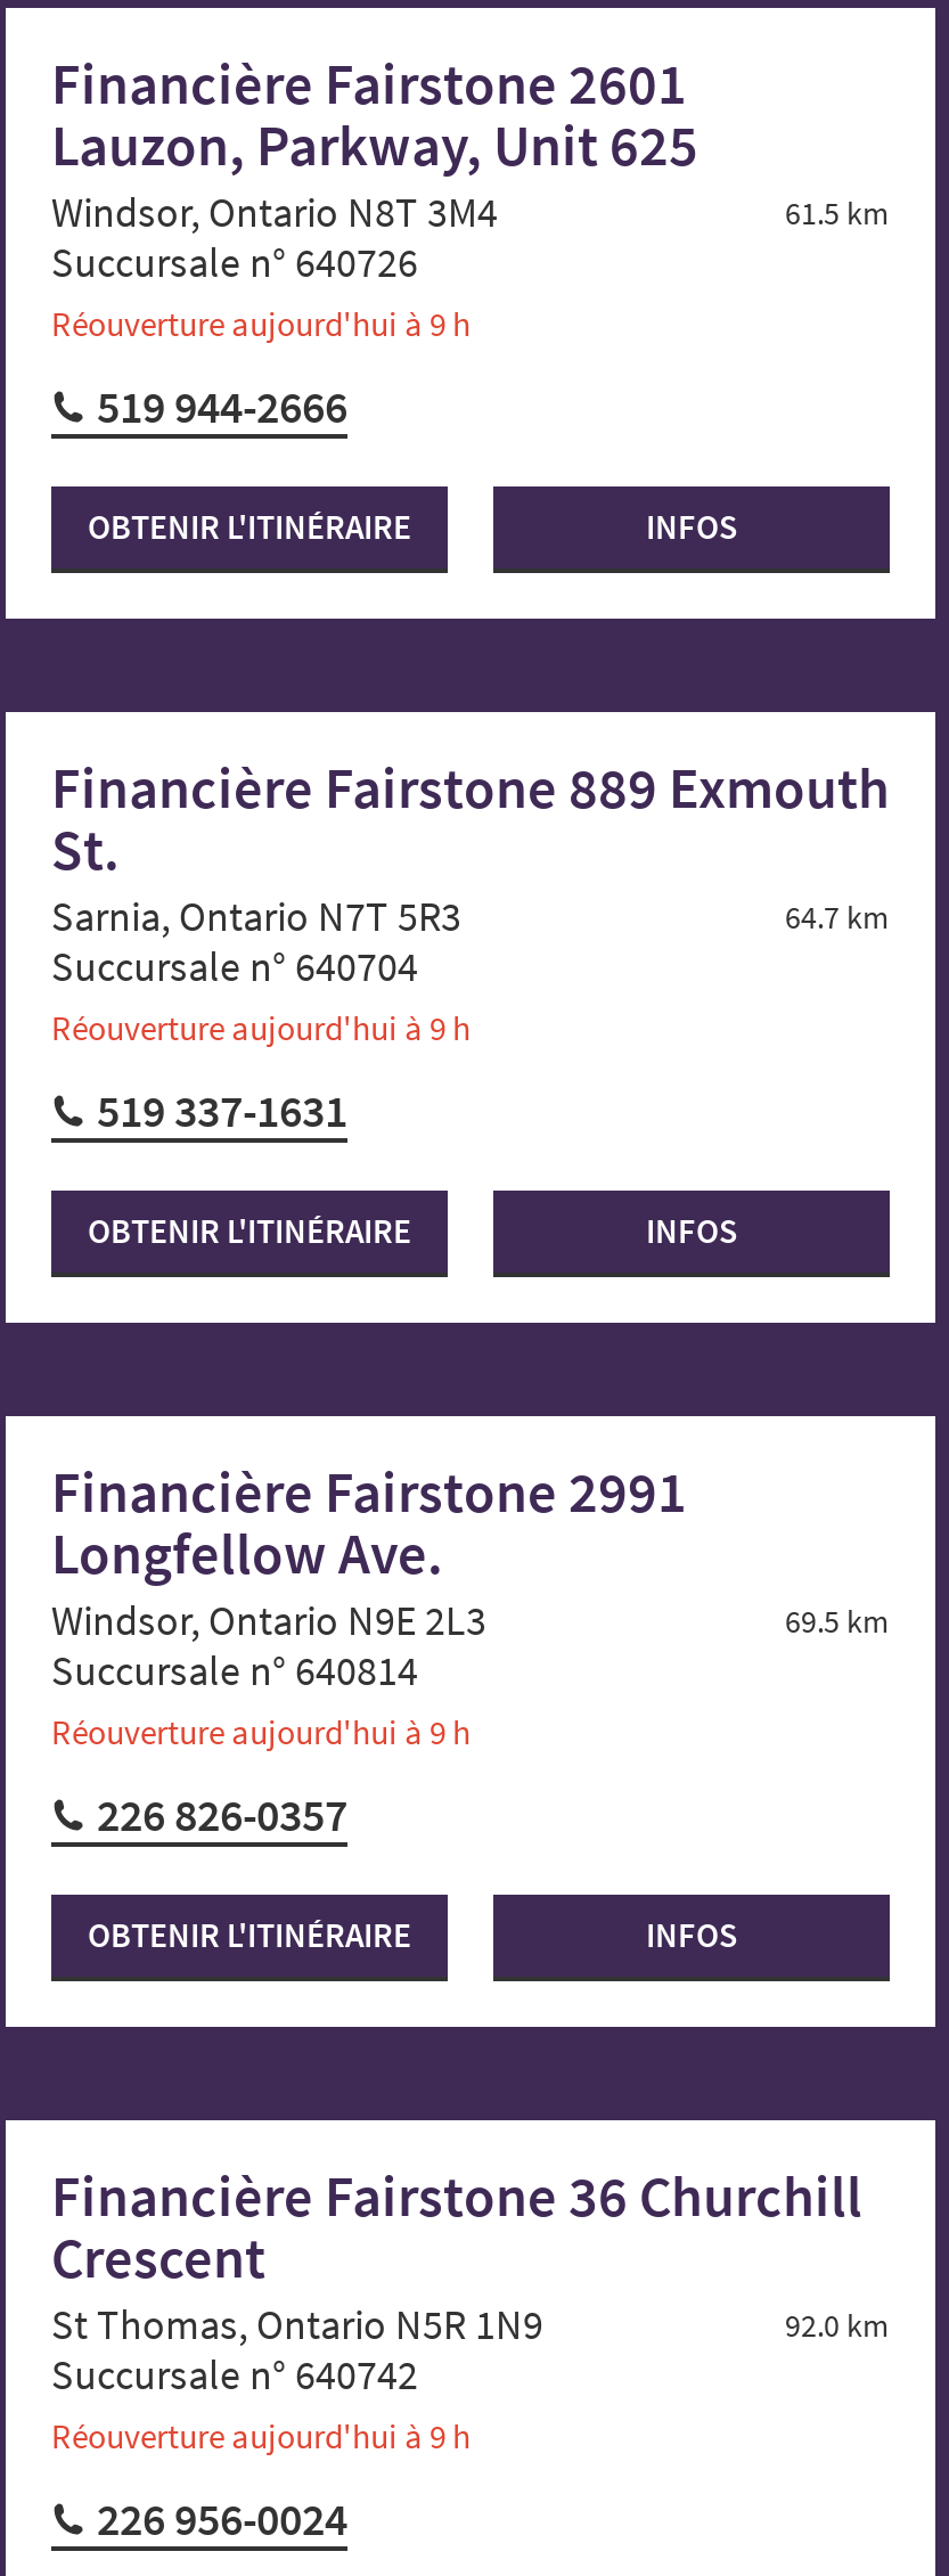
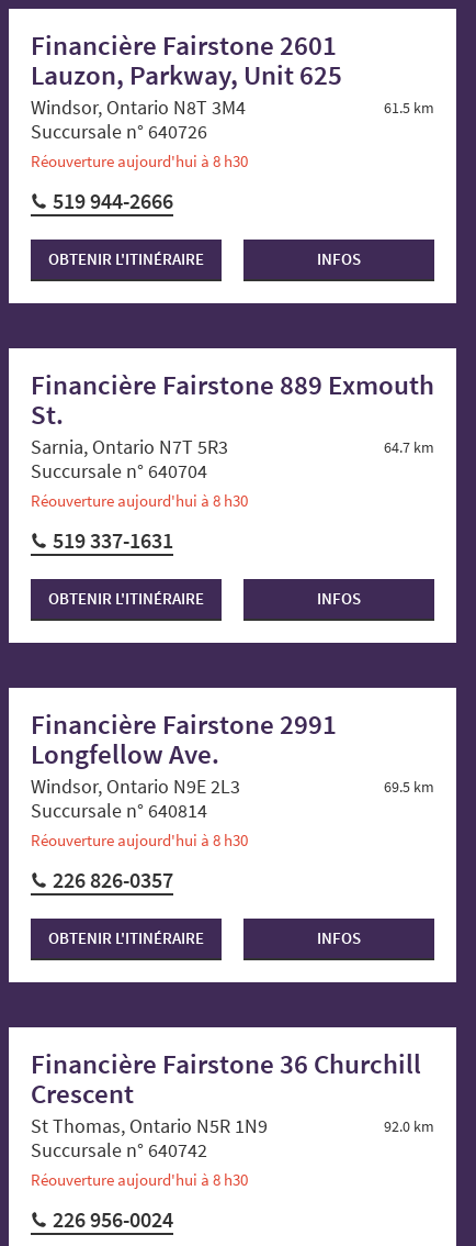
[51,302,471,345] Réouverture aujourd'hui à 9 h -> [31,151,248,171] Réouverture aujourd'hui à 8 h30
[51,1006,471,1049] Réouverture aujourd'hui à 9 h -> [31,490,248,511] Réouverture aujourd'hui à 8 h30
[51,1710,471,1753] Réouverture aujourd'hui à 9 h -> [31,830,248,850] Réouverture aujourd'hui à 8 h30
[51,2414,471,2458] Réouverture aujourd'hui à 9 h -> [31,1169,248,1190] Réouverture aujourd'hui à 8 h30

